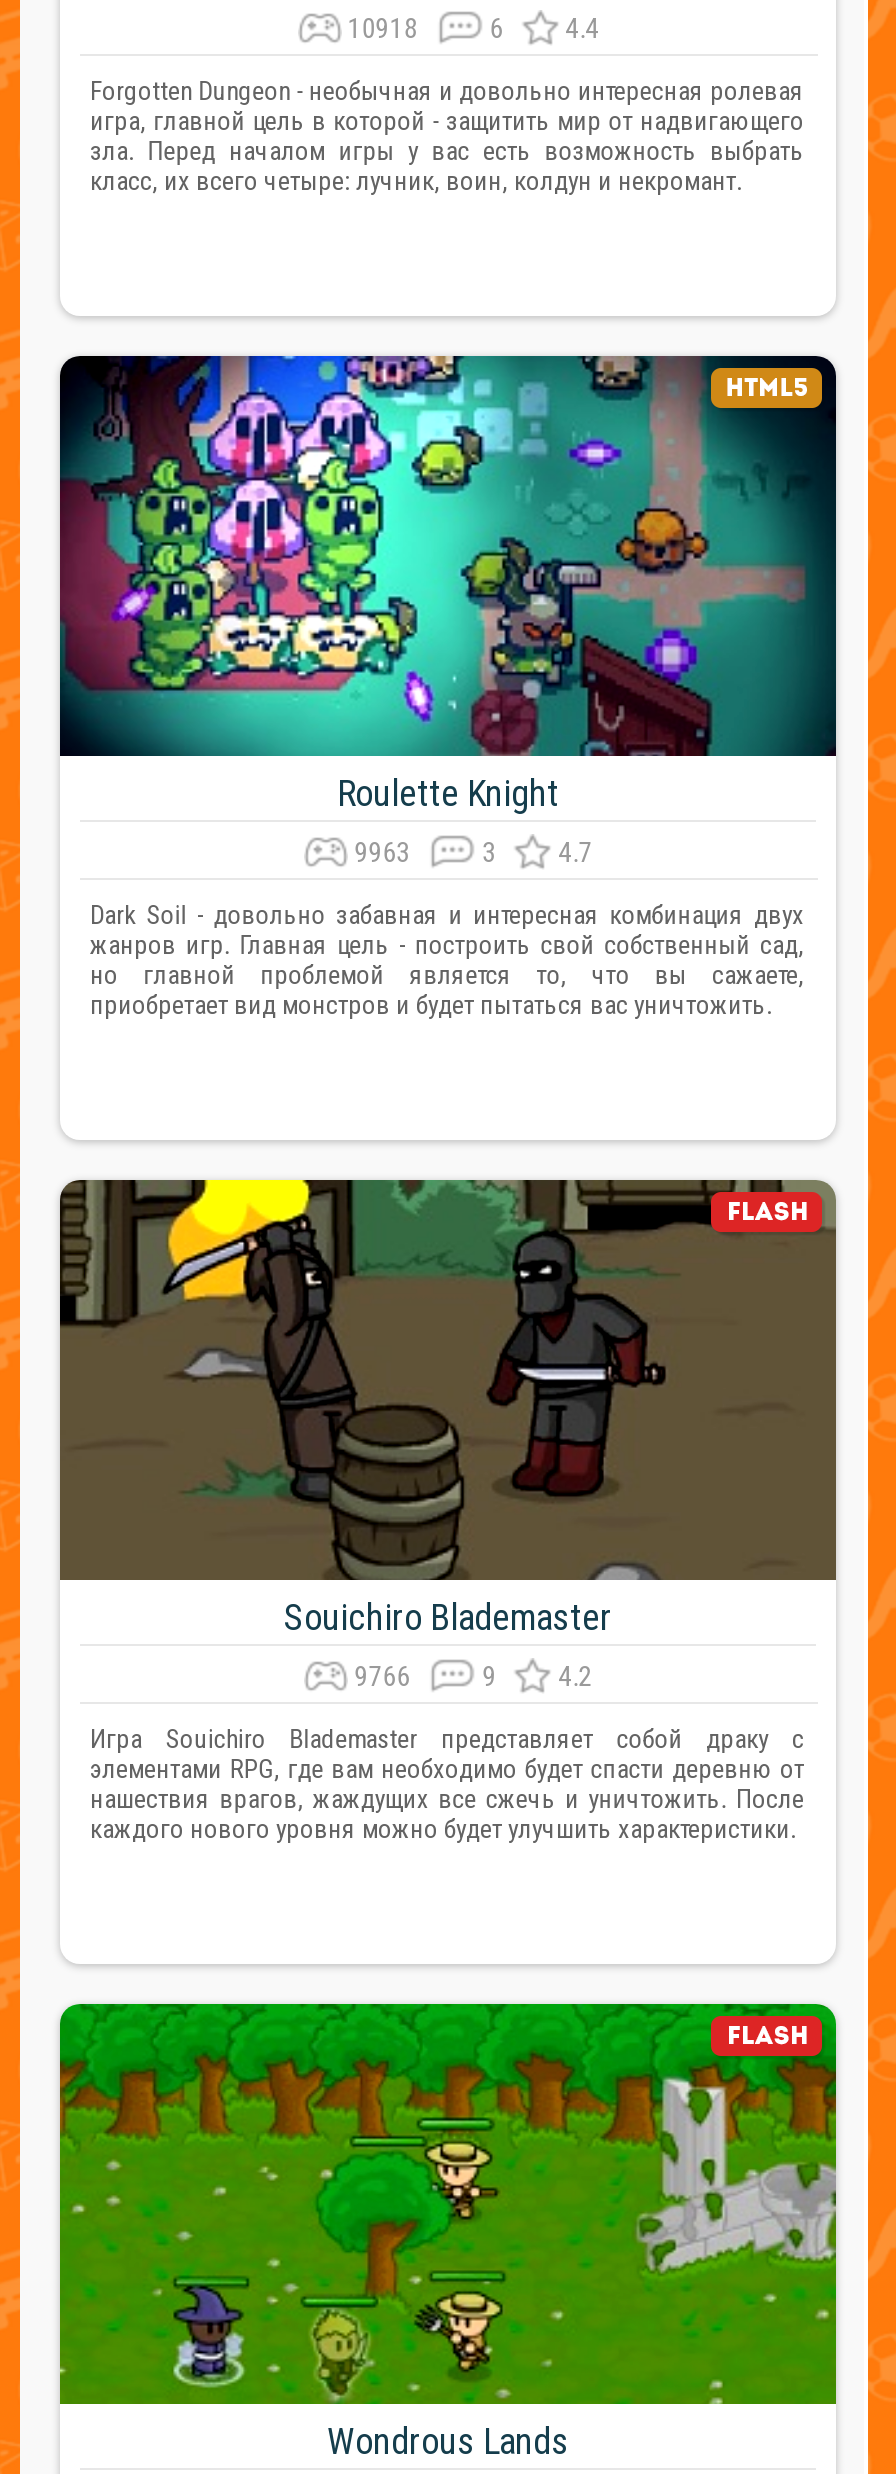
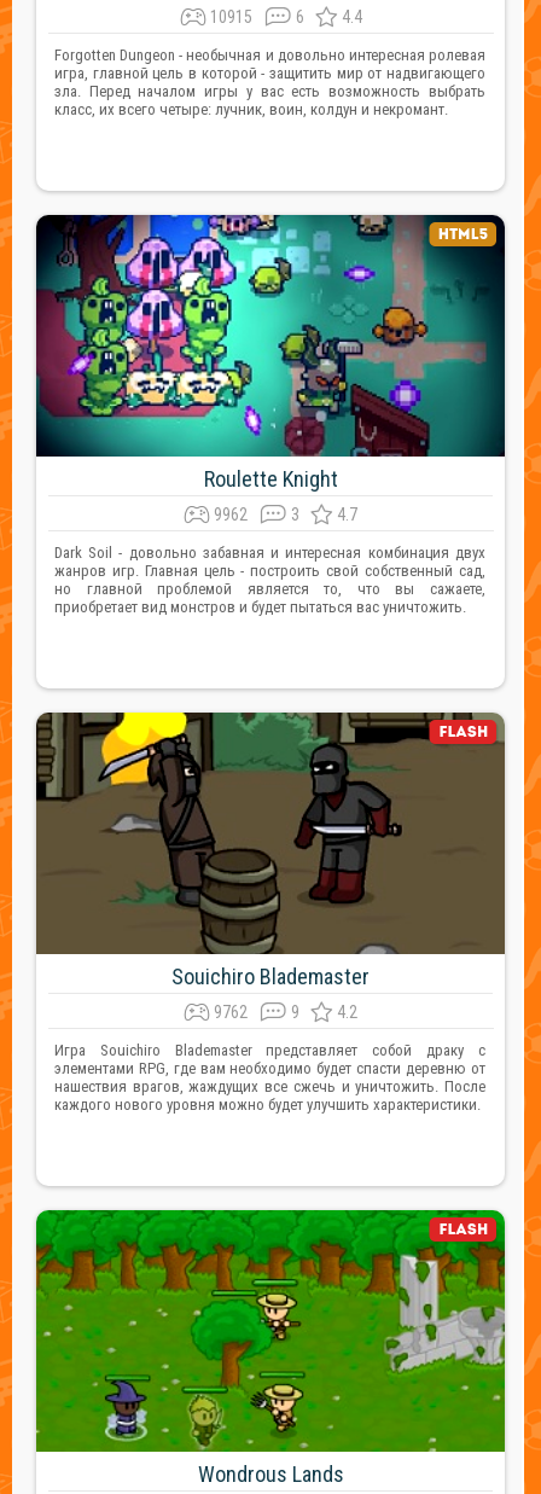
[348,12,418,44] 10918 -> [210,7,252,27] 10915
[355,836,411,868] 9963 -> [214,505,248,524] 9962
[355,1660,411,1692] 9766 -> [214,1002,248,1022] 9762

